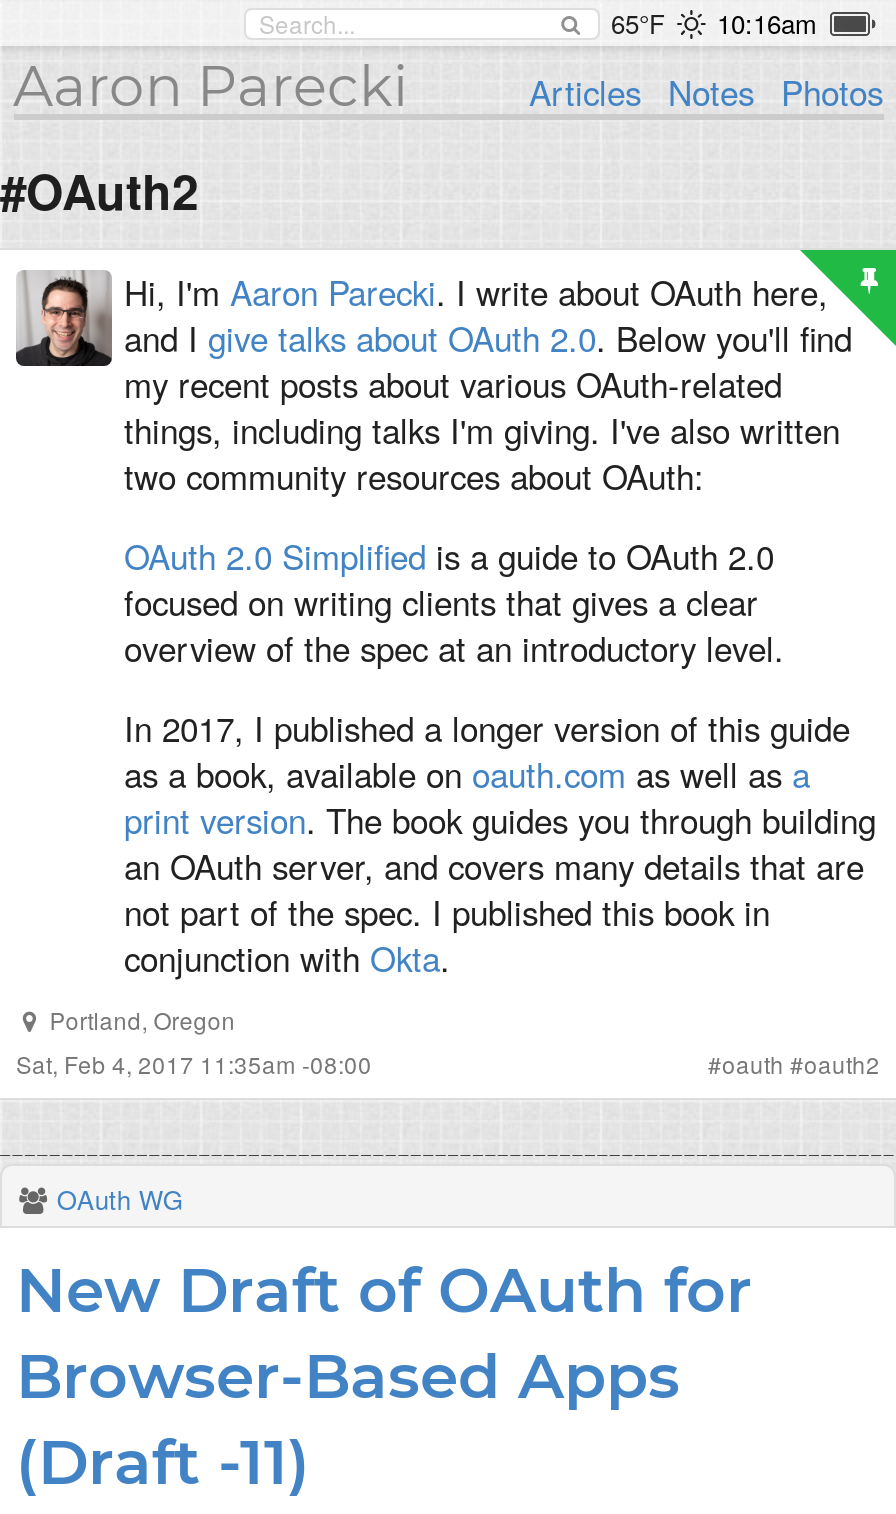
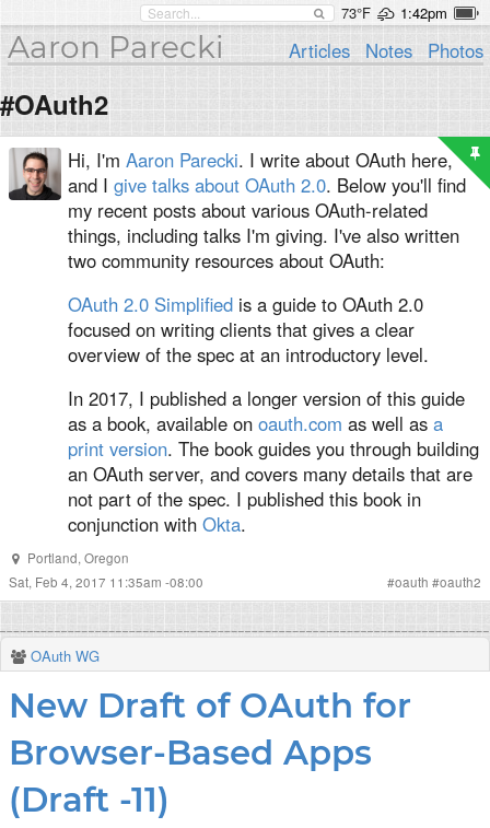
[611,4,817,42] 65°F | 10:16am -> [341,2,447,23] 73°F | 1:42pm

